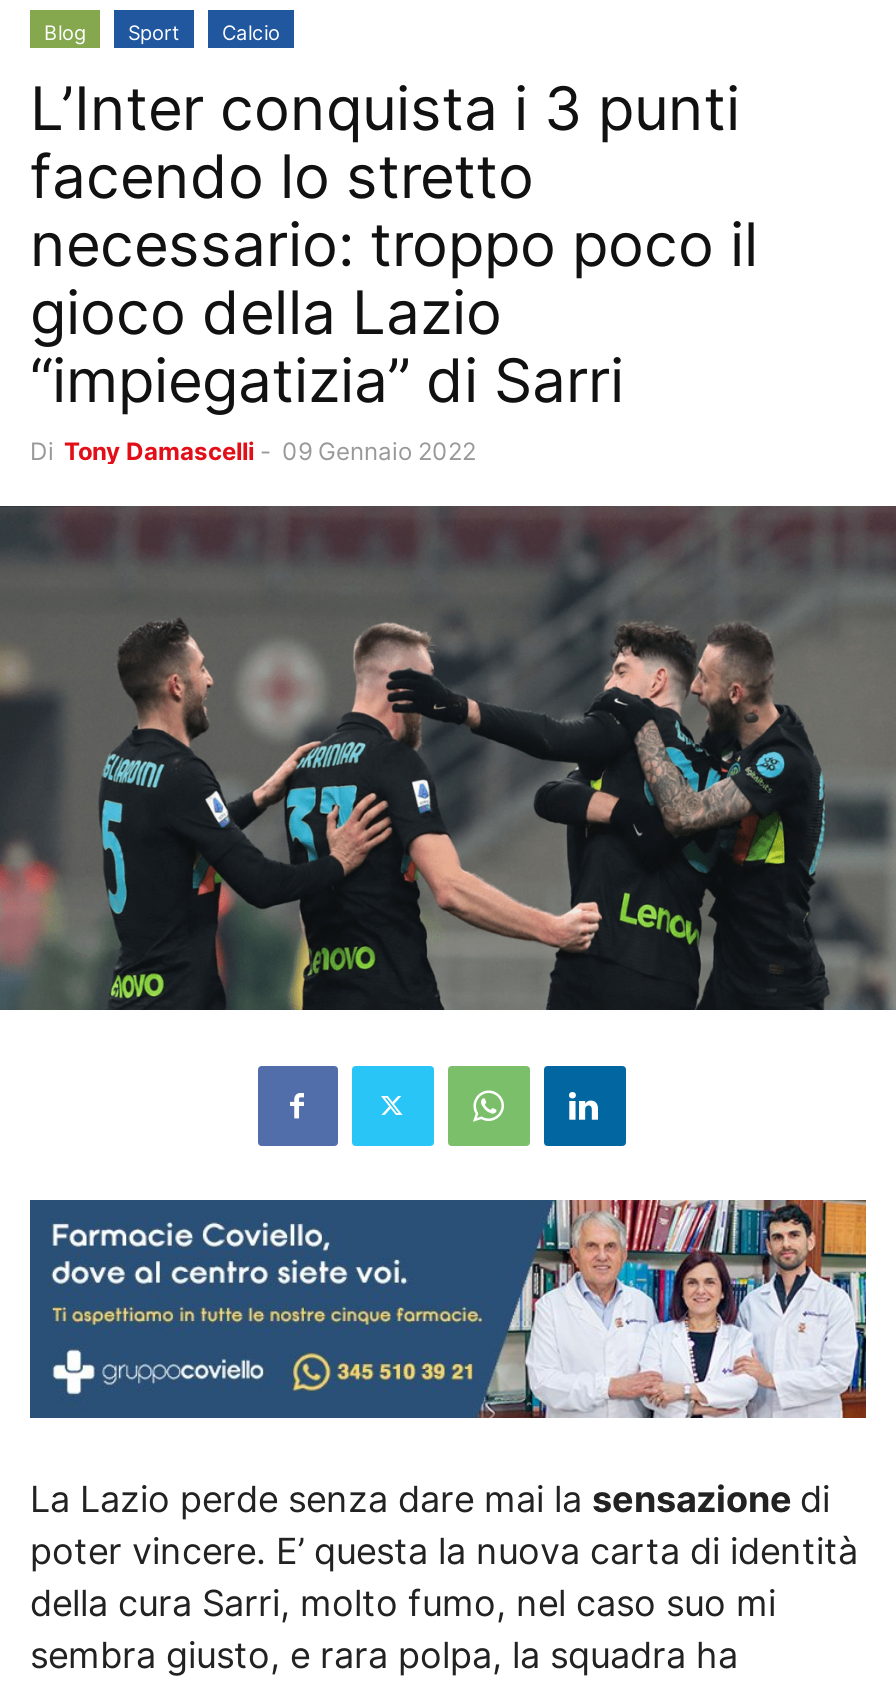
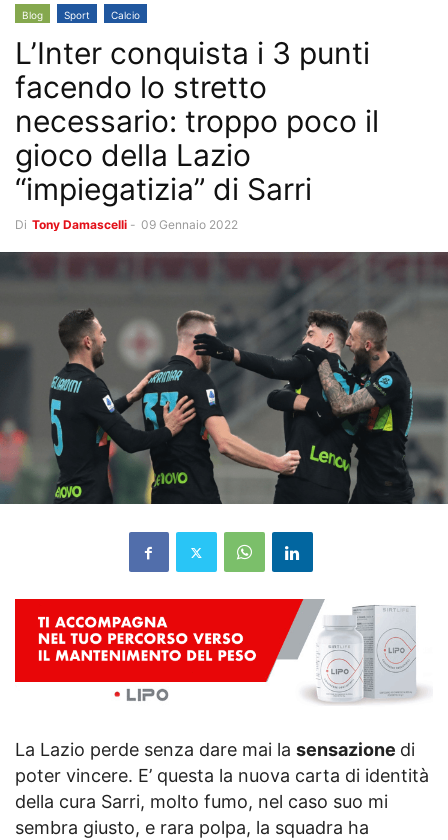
[28,1196,868,1420] [image] -> [14,598,433,708] [image]

